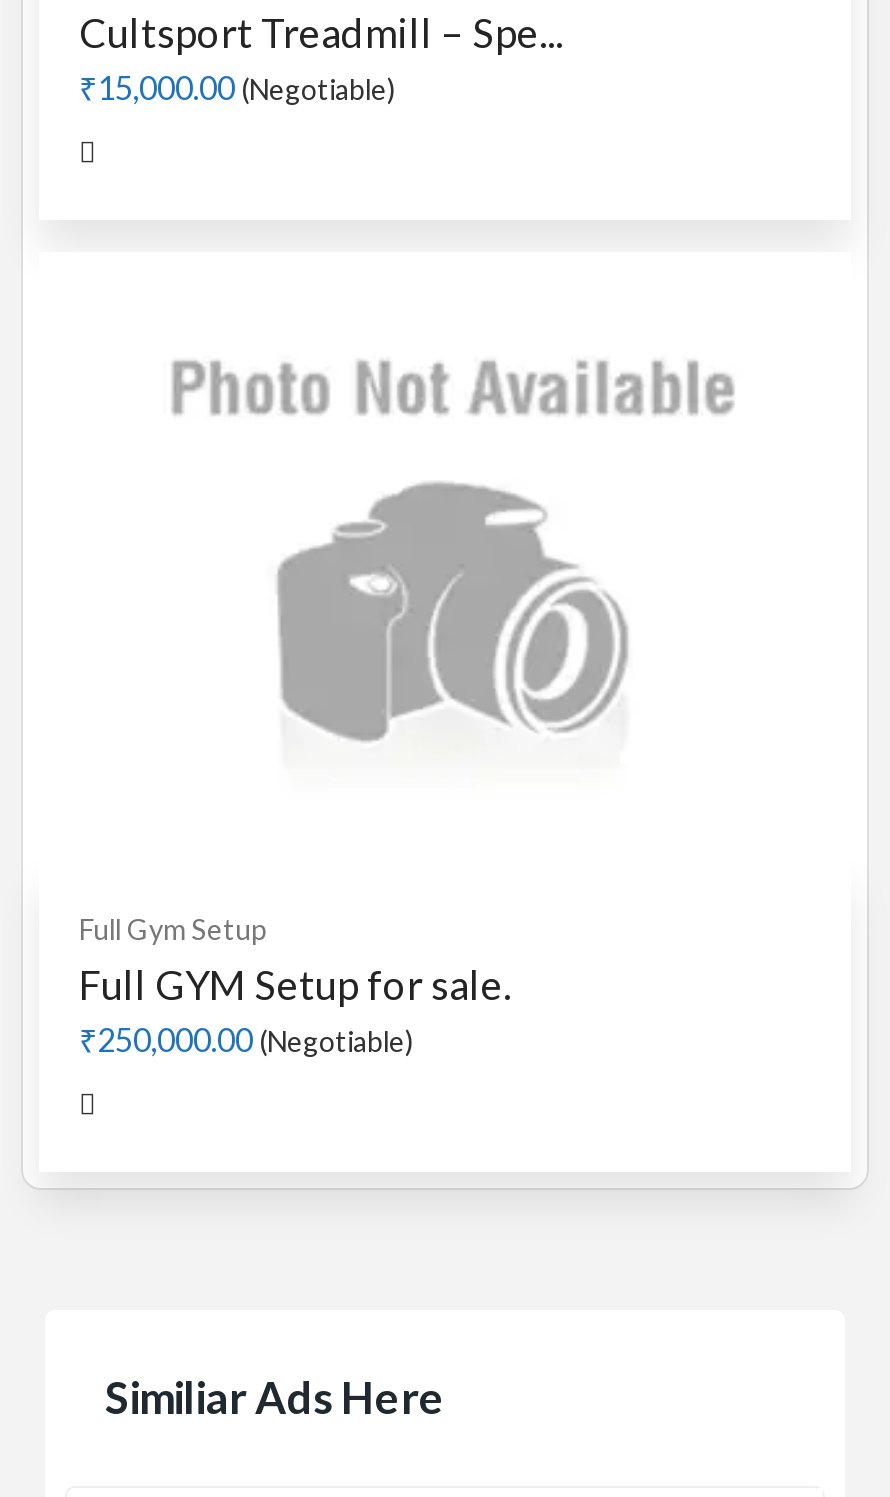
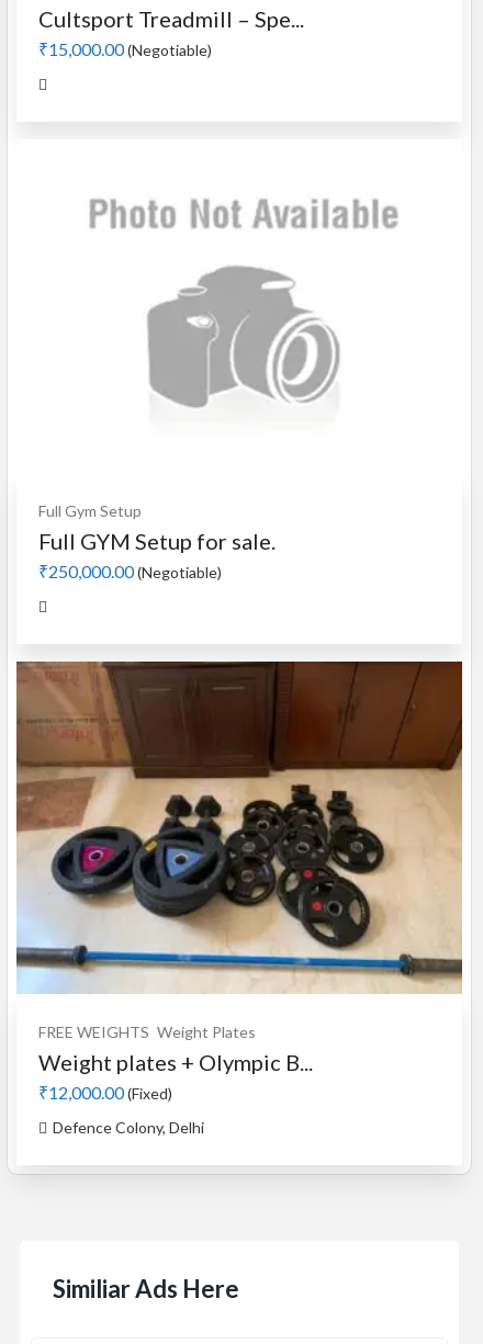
none -> [15,660,463,1137] [image] | FREE WEIGHTS Weight Plates | Weight plates + Olympic B... | ₹12,000.00 (Fixed) | Defence Colony, Delhi

